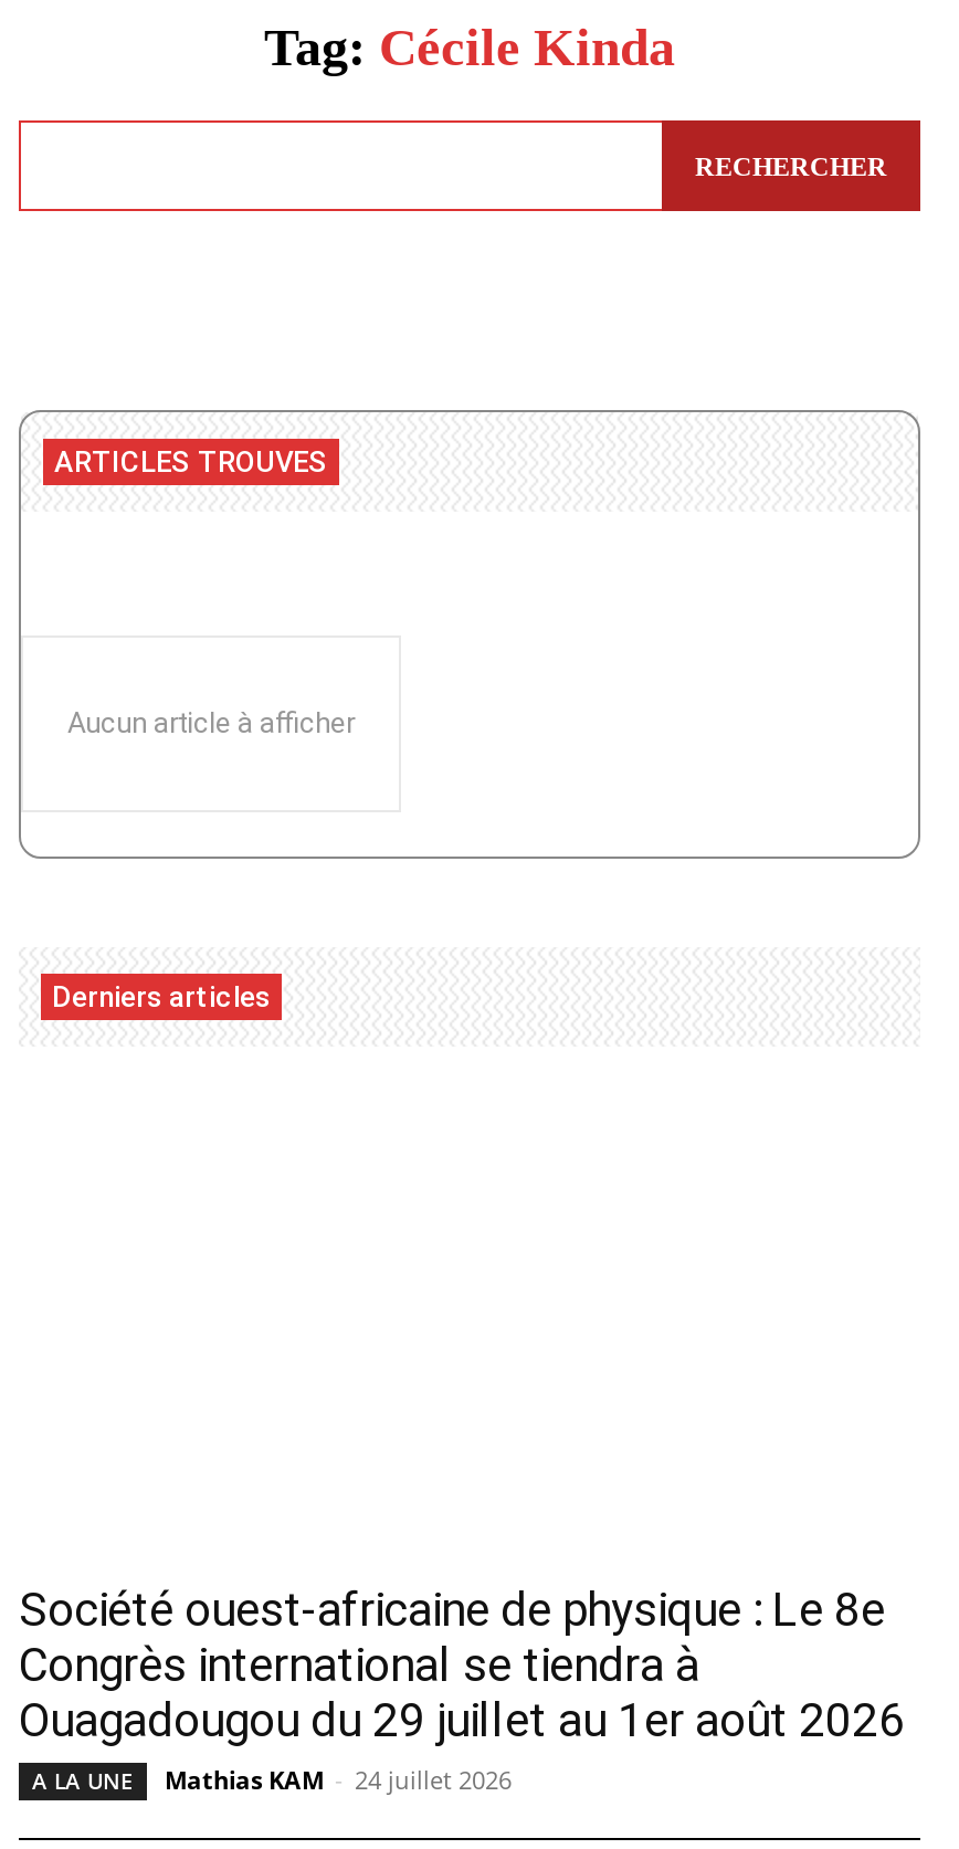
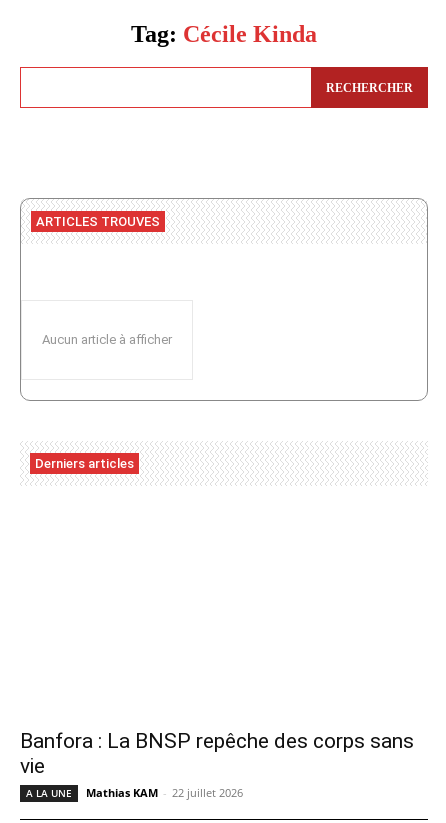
[19,1583,905,1747] Société ouest-africaine de physique : Le 8e | Congrès international se tiendra à | Ouagadougou du 29 juillet au 1er août 2026 -> [20,729,414,778] Banfora : La BNSP repêche des corps sans | vie
[165,1762,512,1795] Mathias KAM - 24 juillet 2026 -> [86,785,243,800] Mathias KAM - 22 juillet 2026

